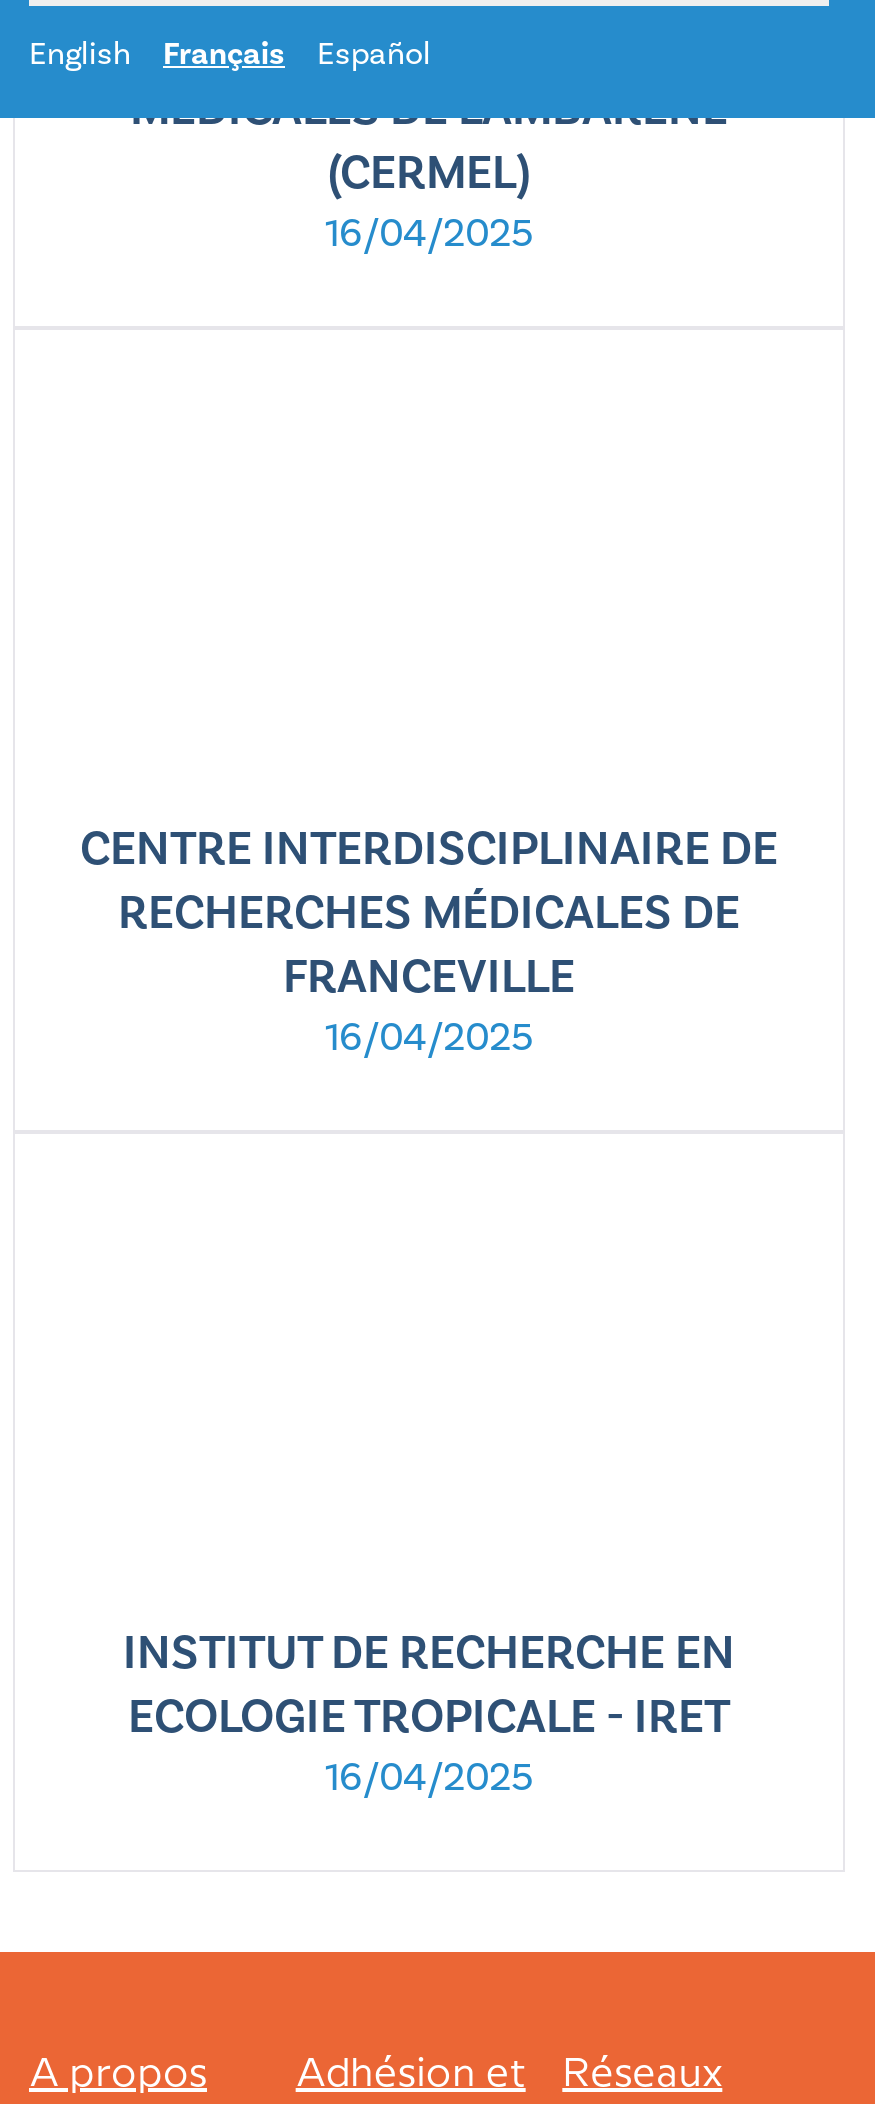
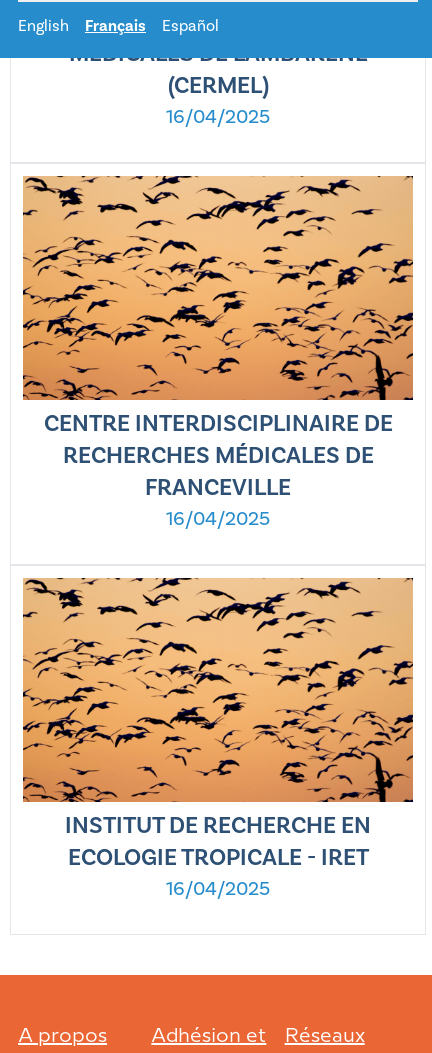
none -> [22,175,414,401] [image]
none -> [22,577,414,803] [image]

